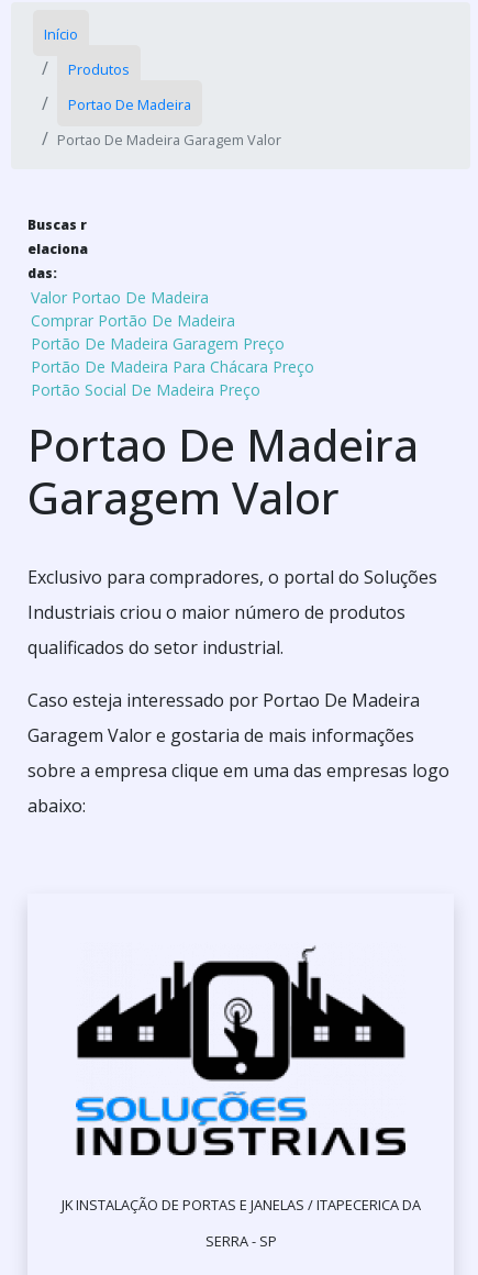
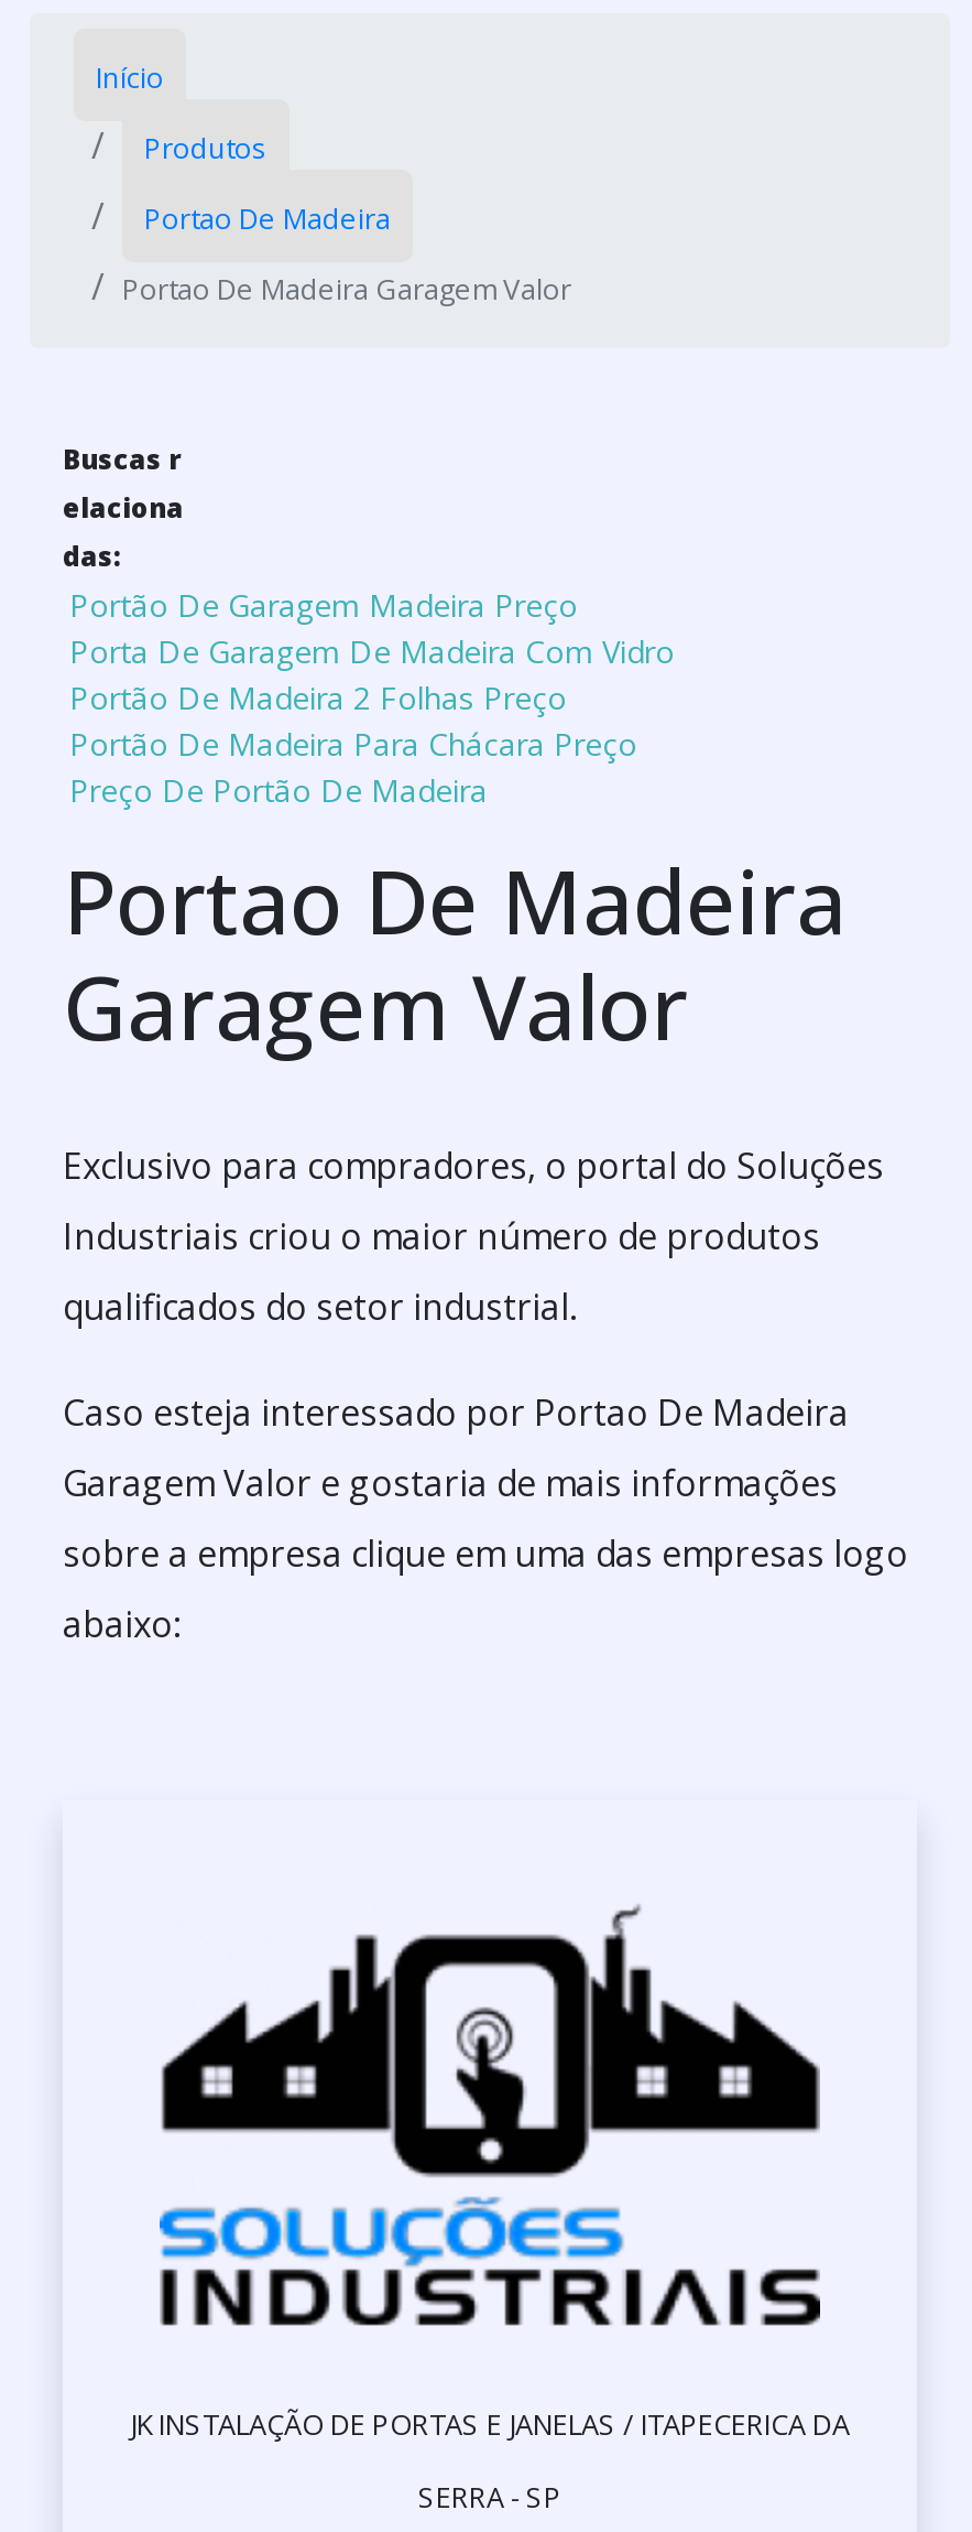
[31,287,285,354] Valor Portao De Madeira | Comprar Portão De Madeira | Portão De Madeira Garagem Preço -> [69,584,675,718] Portão De Garagem Madeira Preço | Porta De Garagem De Madeira Com Vidro | Portão De Madeira 2 Folhas Preço
[31,379,260,400] Portão Social De Madeira Preço -> [69,769,488,811] Preço De Portão De Madeira

